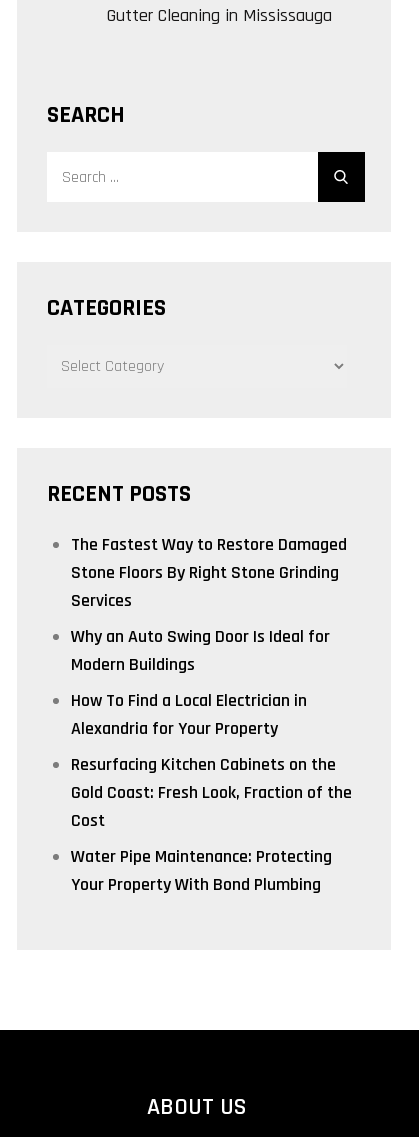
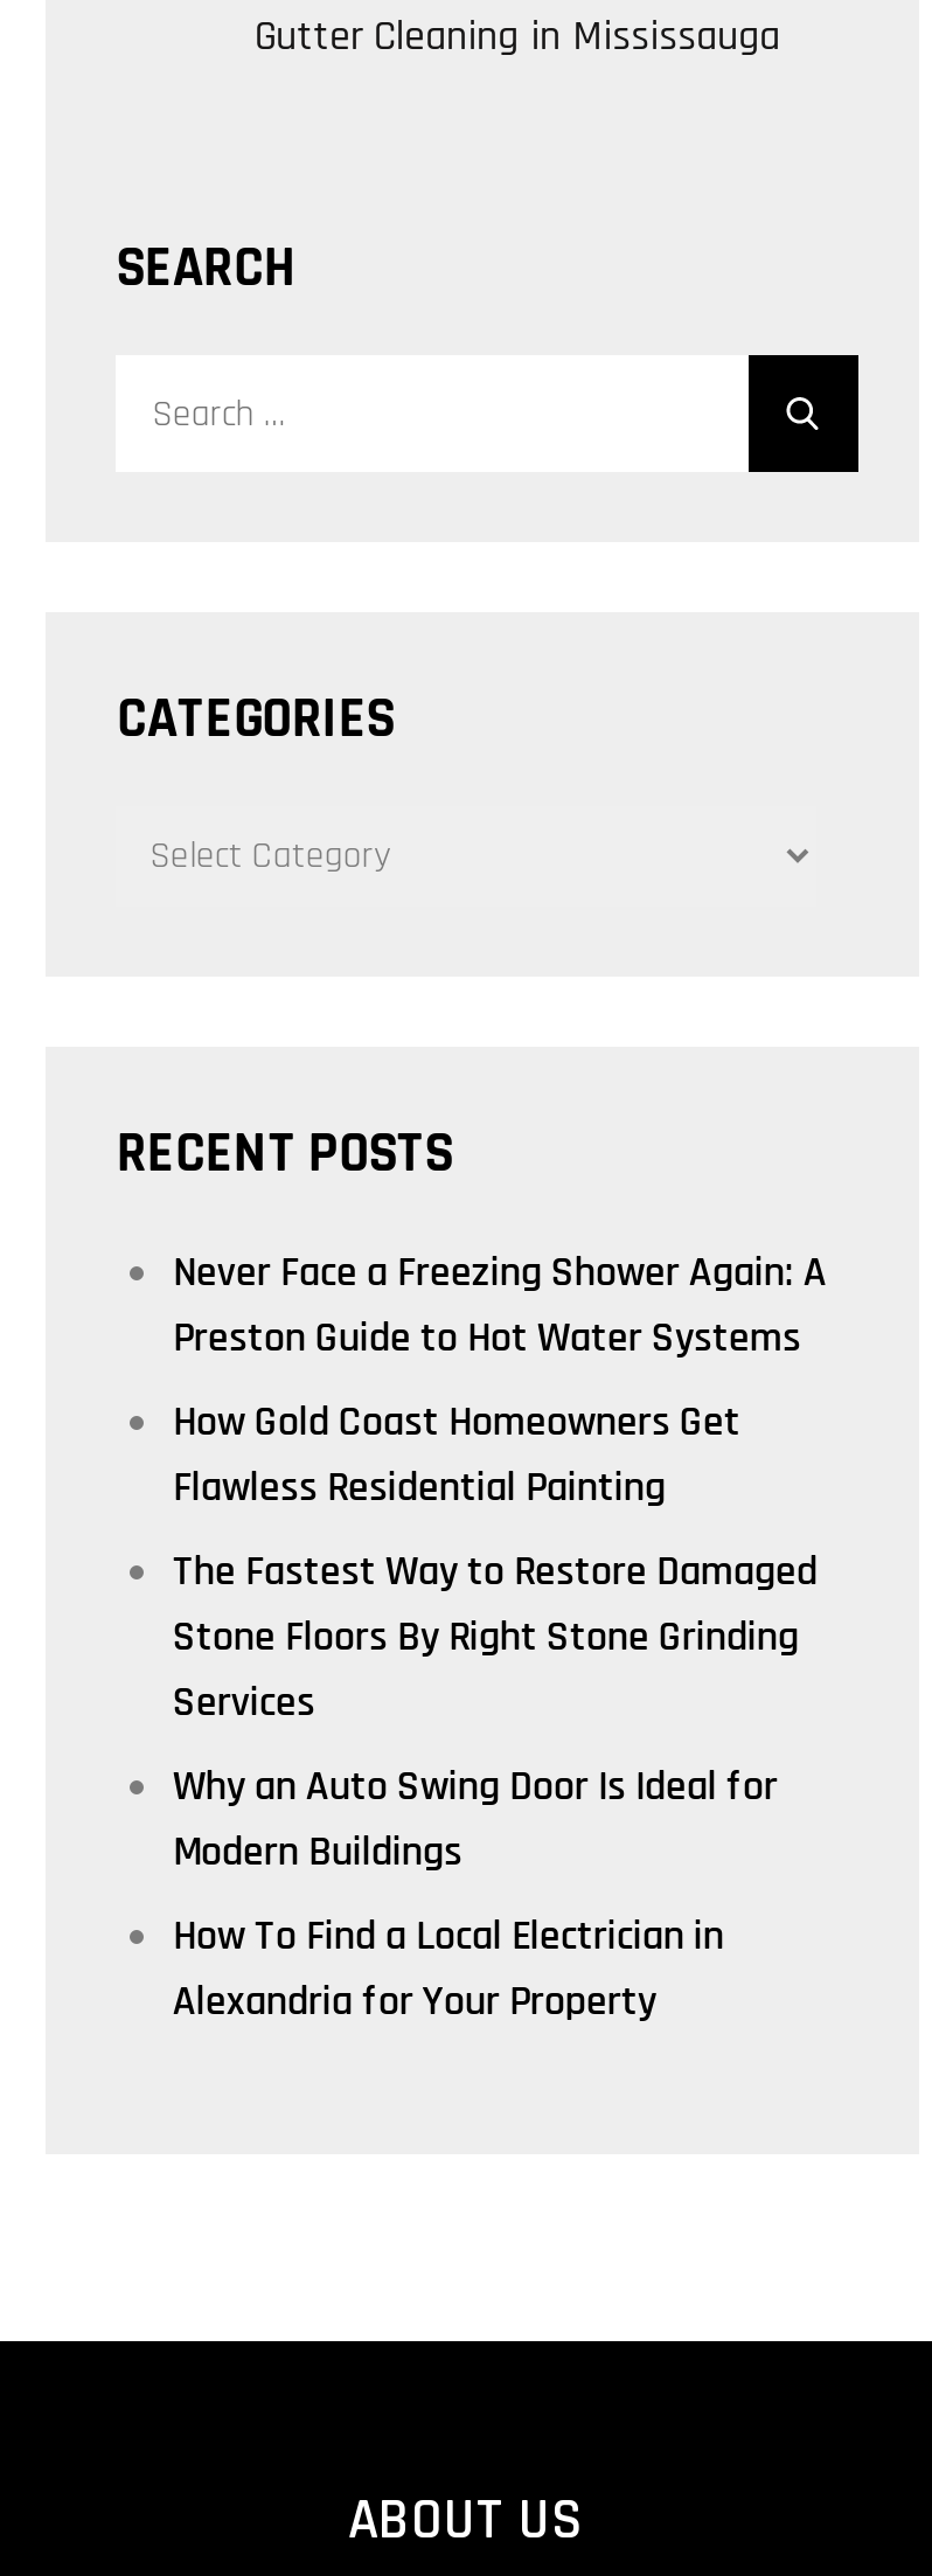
none -> [173,1245,827,1514] Never Face a Freezing Shower Again: A | Preston Guide to Hot Water Systems | How Gold Coast Homeowners Get | Flawless Residential Painting
moved [71,533,347,740] -> [173,1544,817,2028]: The Fastest Way to Restore Damaged | Stone Floors By Right Stone Grinding | Services | Why an Auto Swing Door Is Ideal for | Modern Buildings | How To Find a Local Electrician in | Alexandria for Your Property
[71,753,352,896] Resurfacing Kitchen Cabinets on the | Gold Coast: Fresh Look, Fraction of the | Cost | Water Pipe Maintenance: Protecting | Your Property With Bond Plumbing -> none

